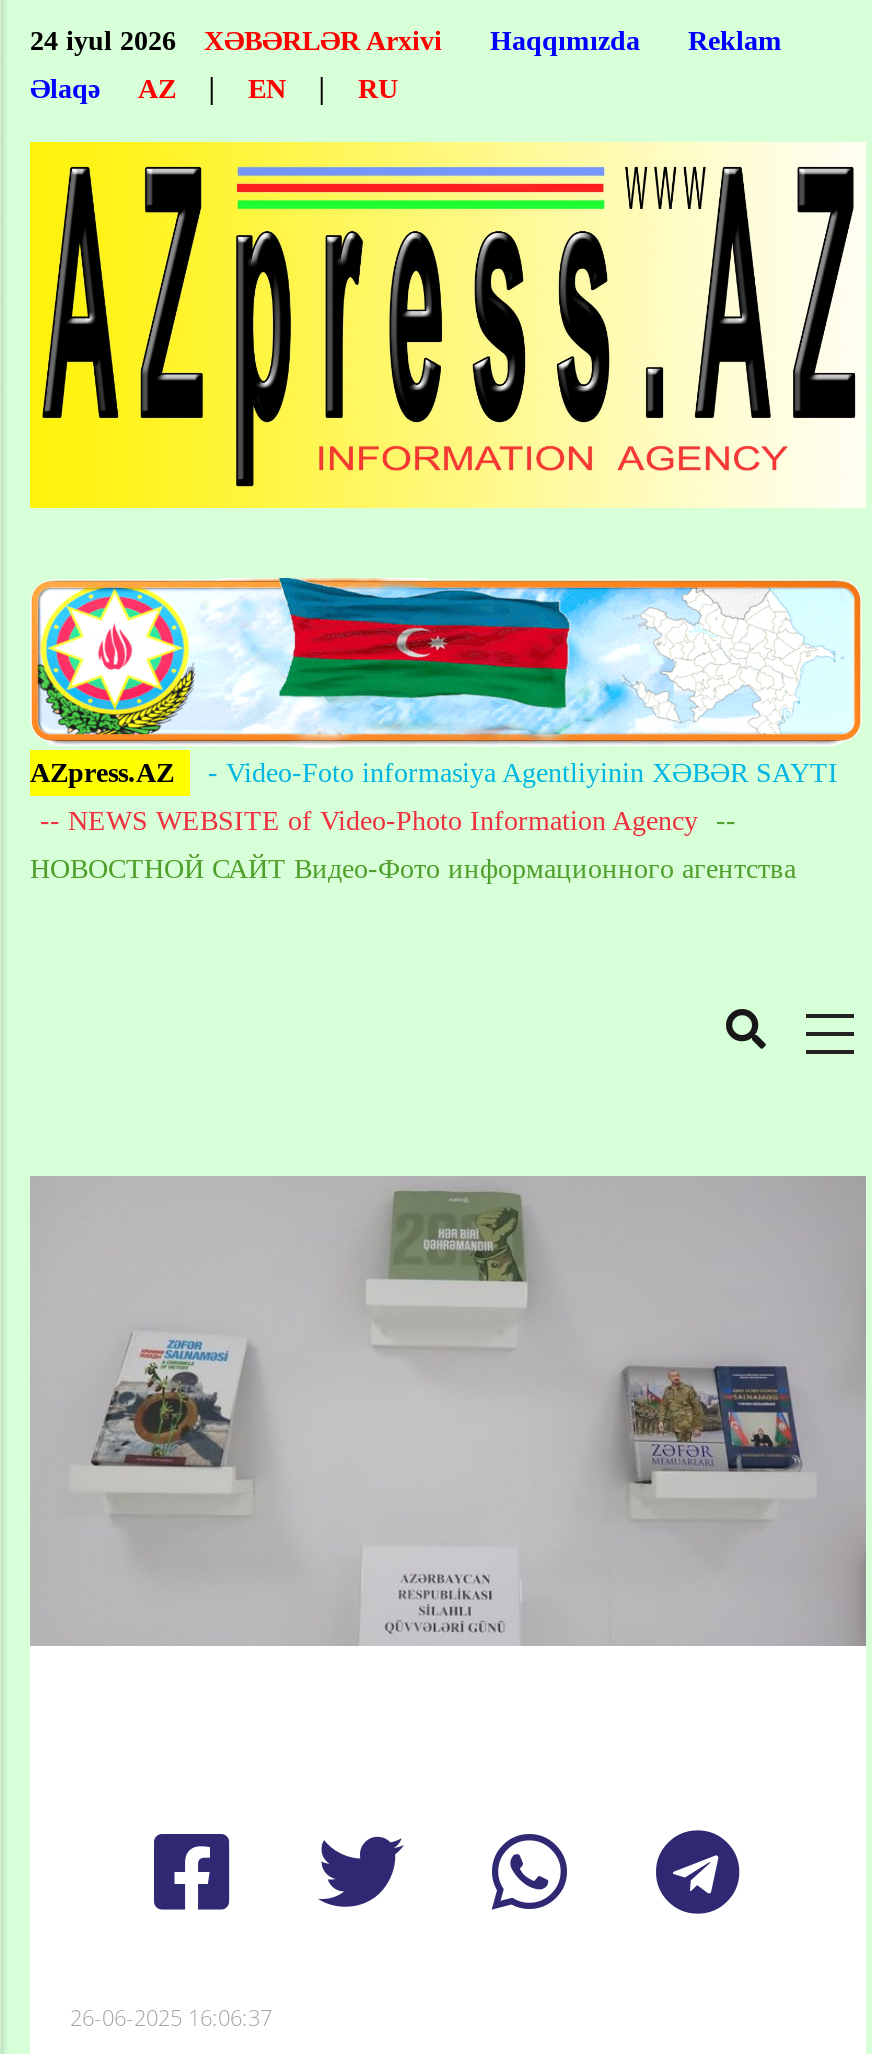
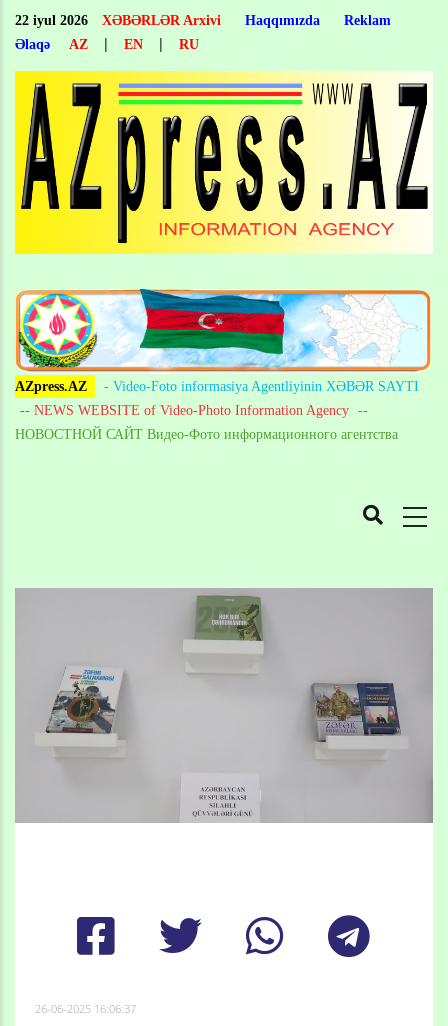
[30,26,176,56] 24 iyul 2026 -> [15,13,88,28] 22 iyul 2026

